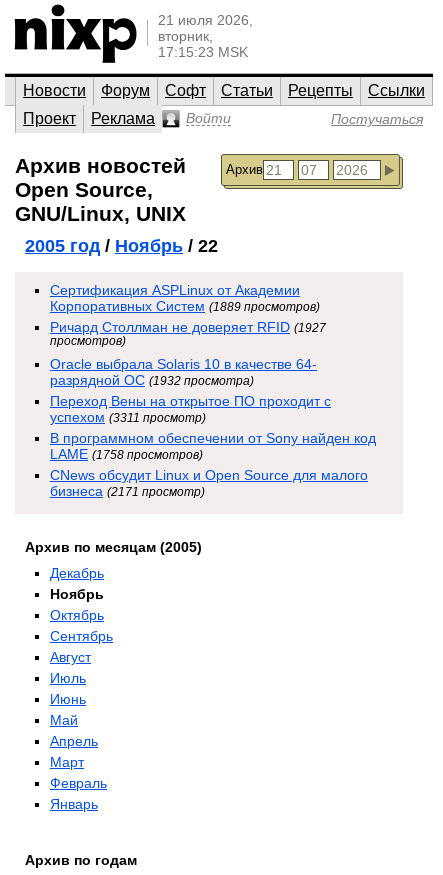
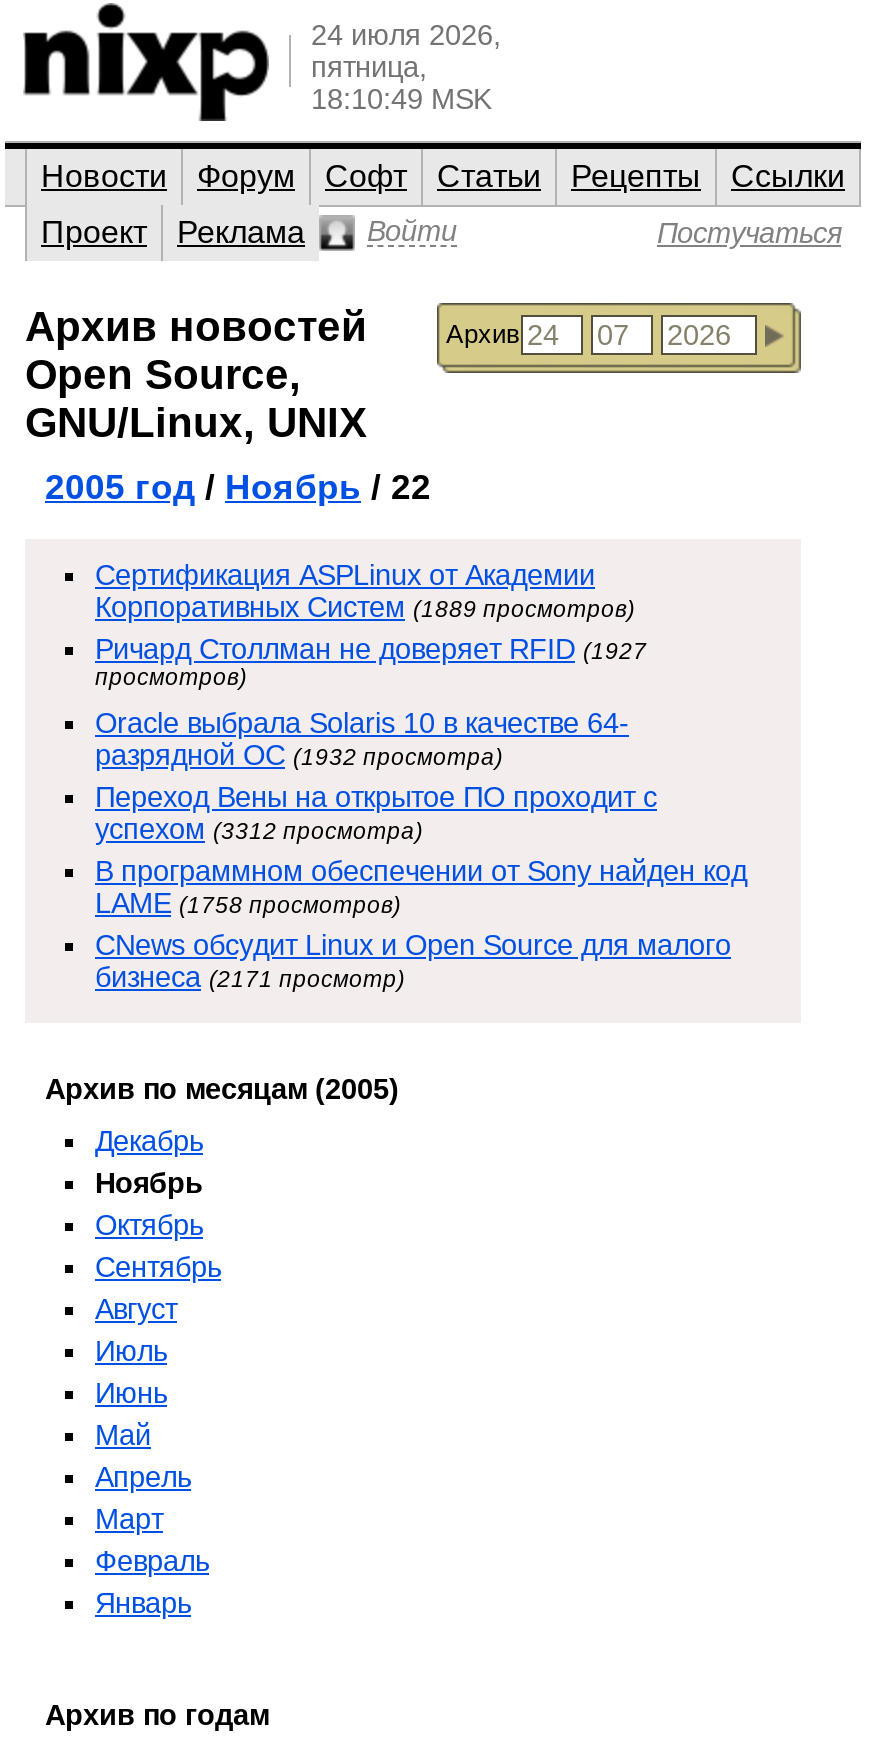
[158,12,253,60] 21 июля 2026, | вторник, | 17:15:23 MSK -> [311,19,501,115] 24 июля 2026, | пятница, | 18:10:49 MSK
[50,409,206,425] успехом (3311 просмотр) -> [95,813,423,845] успехом (3312 просмотра)

